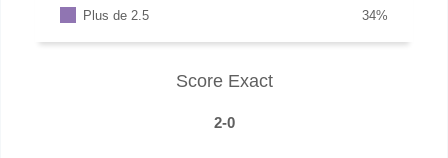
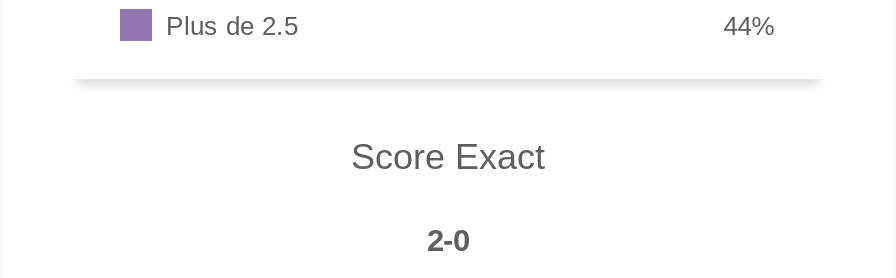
[362,8,376,23] 34 -> [723,11,751,41] 44

